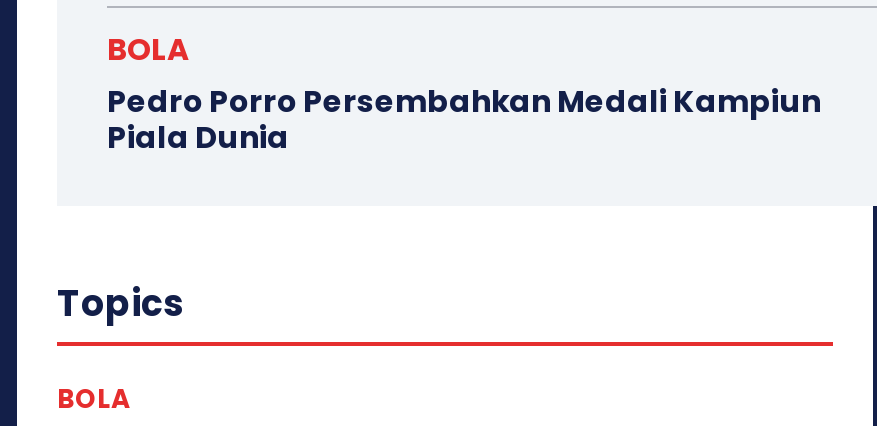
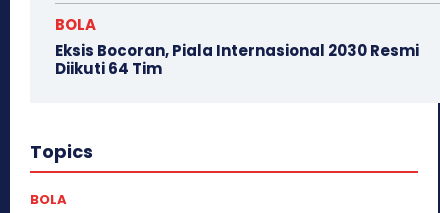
[107,80,821,158] Pedro Porro Persembahkan Medali Kampiun | Piala Dunia -> [55,40,419,79] Eksis Bocoran, Piala Internasional 2030 Resmi | Diikuti 64 Tim

